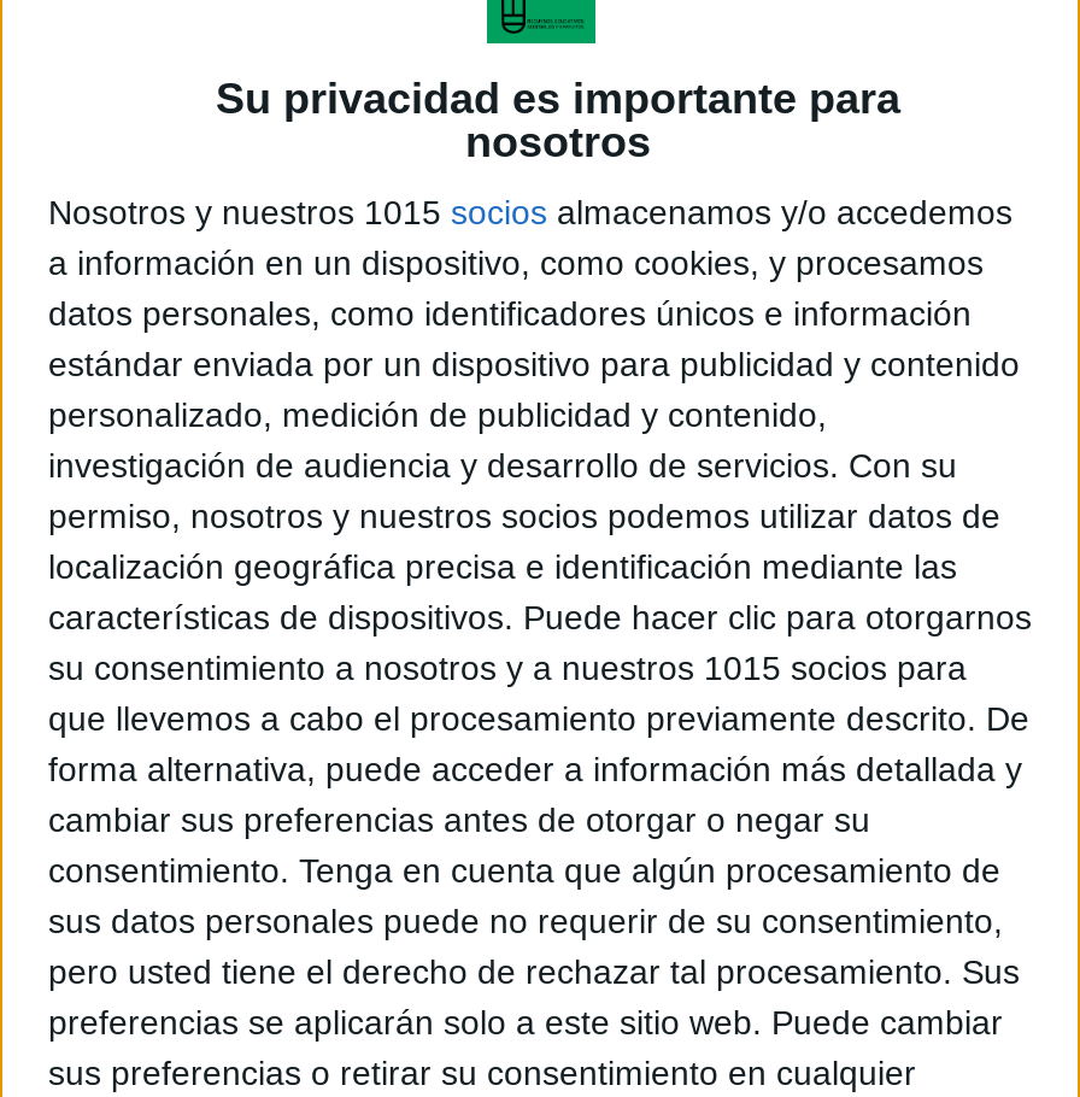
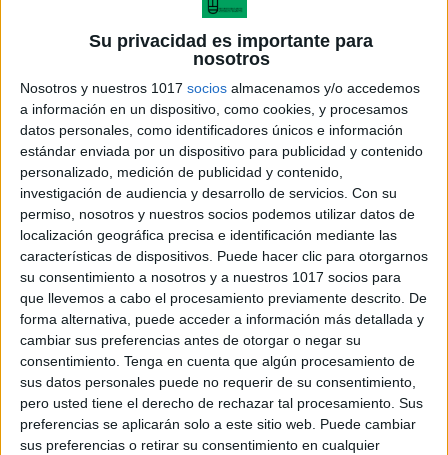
[48,192,1012,231] Nosotros y nuestros 1015 socios almacenamos y/o accedemos -> [20,80,420,96] Nosotros y nuestros 1017 socios almacenamos y/o accedemos
[48,648,967,687] su consentimiento a nosotros y a nuestros 1015 socios para -> [20,269,401,285] su consentimiento a nosotros y a nuestros 1017 socios para

